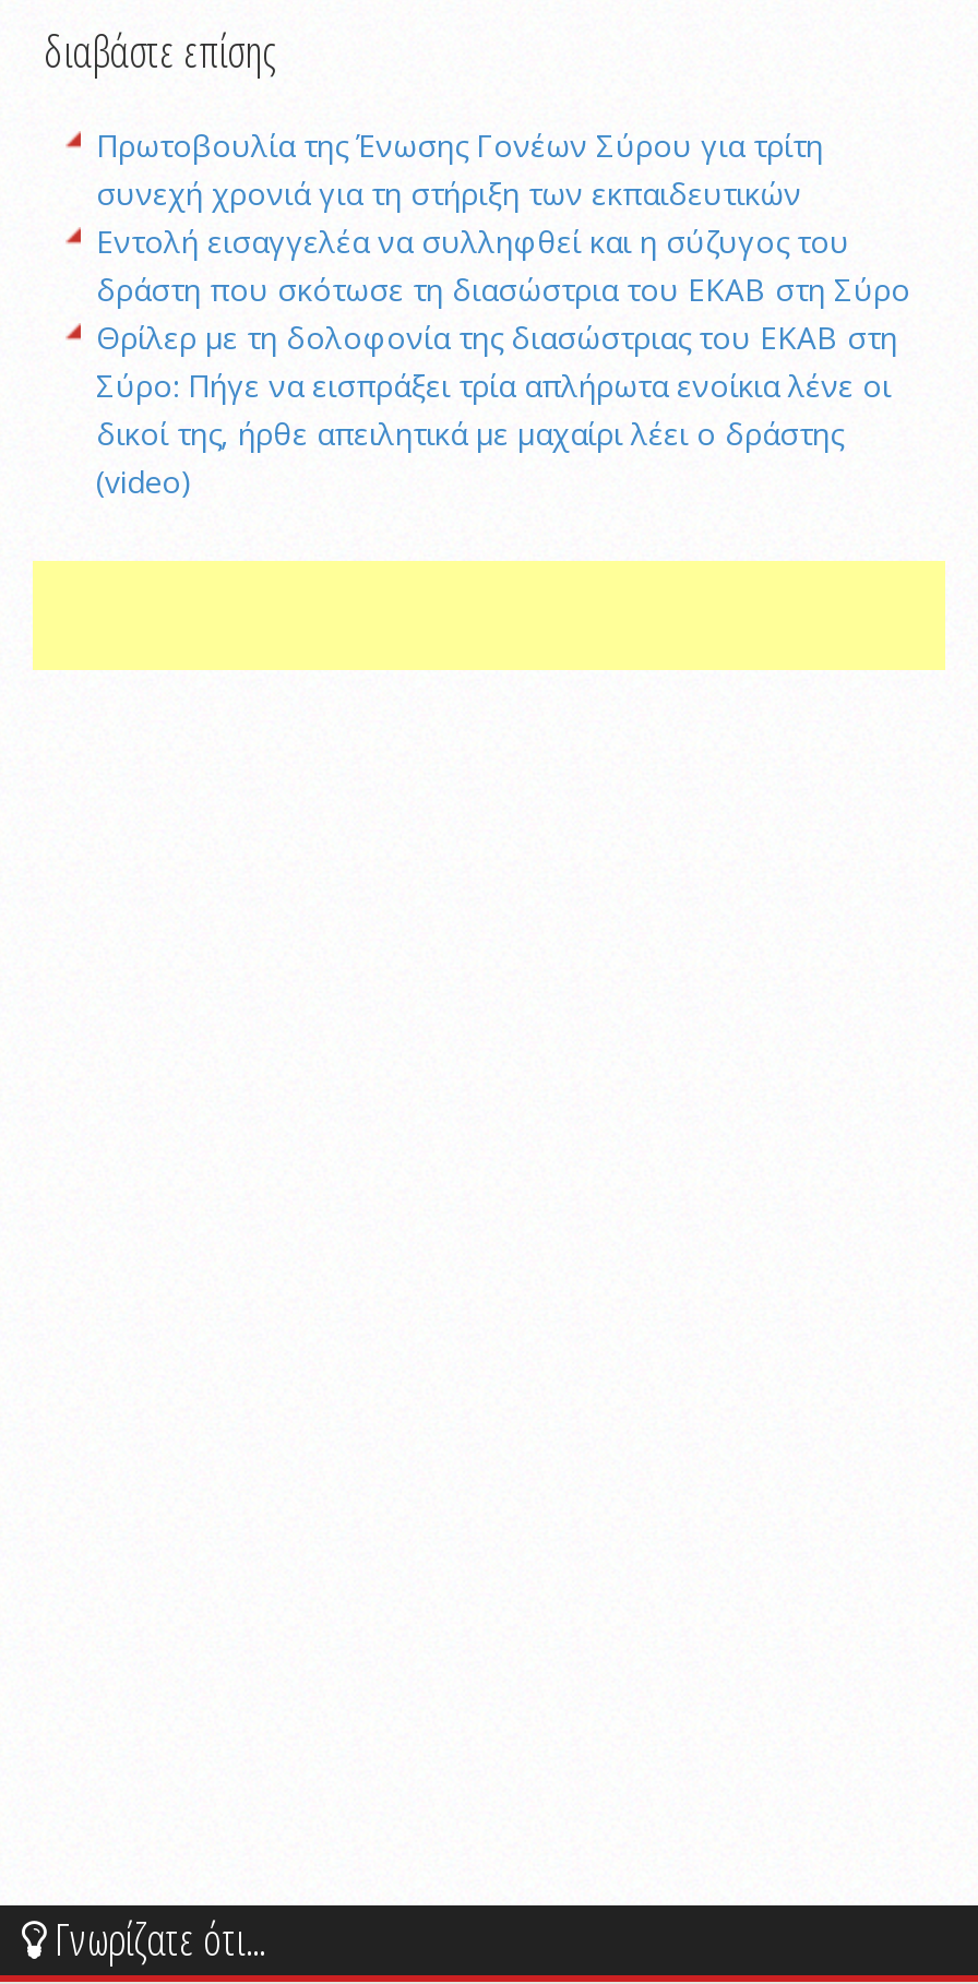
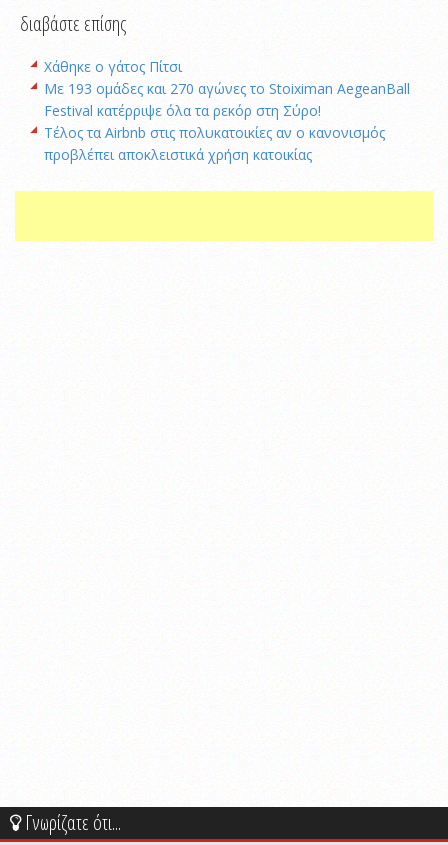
[96,125,910,503] Πρωτοβουλία της Ένωσης Γονέων Σύρου για τρίτη | συνεχή χρονιά για τη στήριξη των εκπαιδευτικών | Εντολή εισαγγελέα να συλληφθεί και η σύζυγος του | δράστη που σκότωσε τη διασώστρια του ΕΚΑΒ στη Σύρο | Θρίλερ με τη δολοφονία της διασώστριας του ΕΚΑΒ στη | Σύρο: Πήγε να εισπράξει τρία απλήρωτα ενοίκια λένε οι | δικοί της, ήρθε απειλητικά με μαχαίρι λέει ο δράστης | (video) -> [44,57,410,164] Χάθηκε ο γάτος Πίτσι | Με 193 ομάδες και 270 αγώνες το Stoiximan AegeanBall | Festival κατέρριψε όλα τα ρεκόρ στη Σύρο! | Τέλος τα Airbnb στις πολυκατοικίες αν ο κανονισμός | προβλέπει αποκλειστικά χρήση κατοικίας

